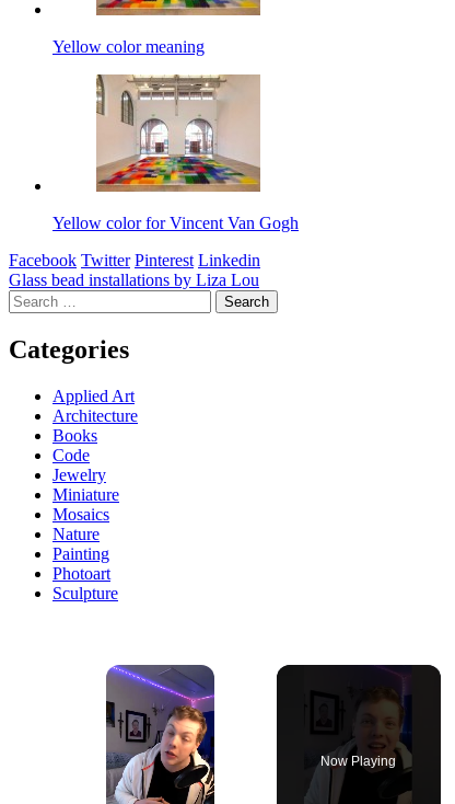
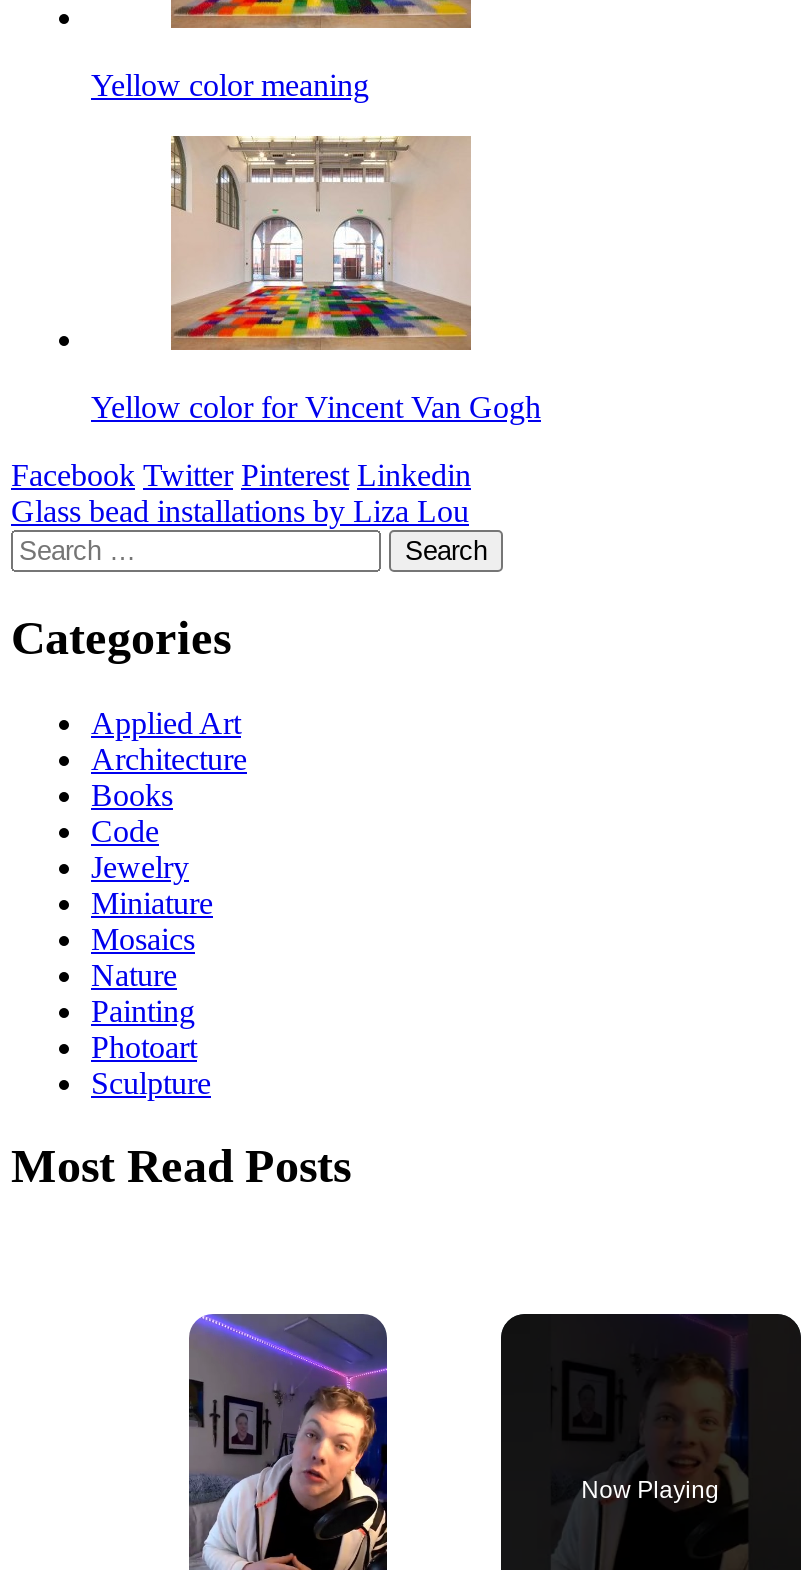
none -> [11,1141,351,1193] Most Read Posts
[160,705,210,772] [image] -> [287,1390,371,1494] [image]

